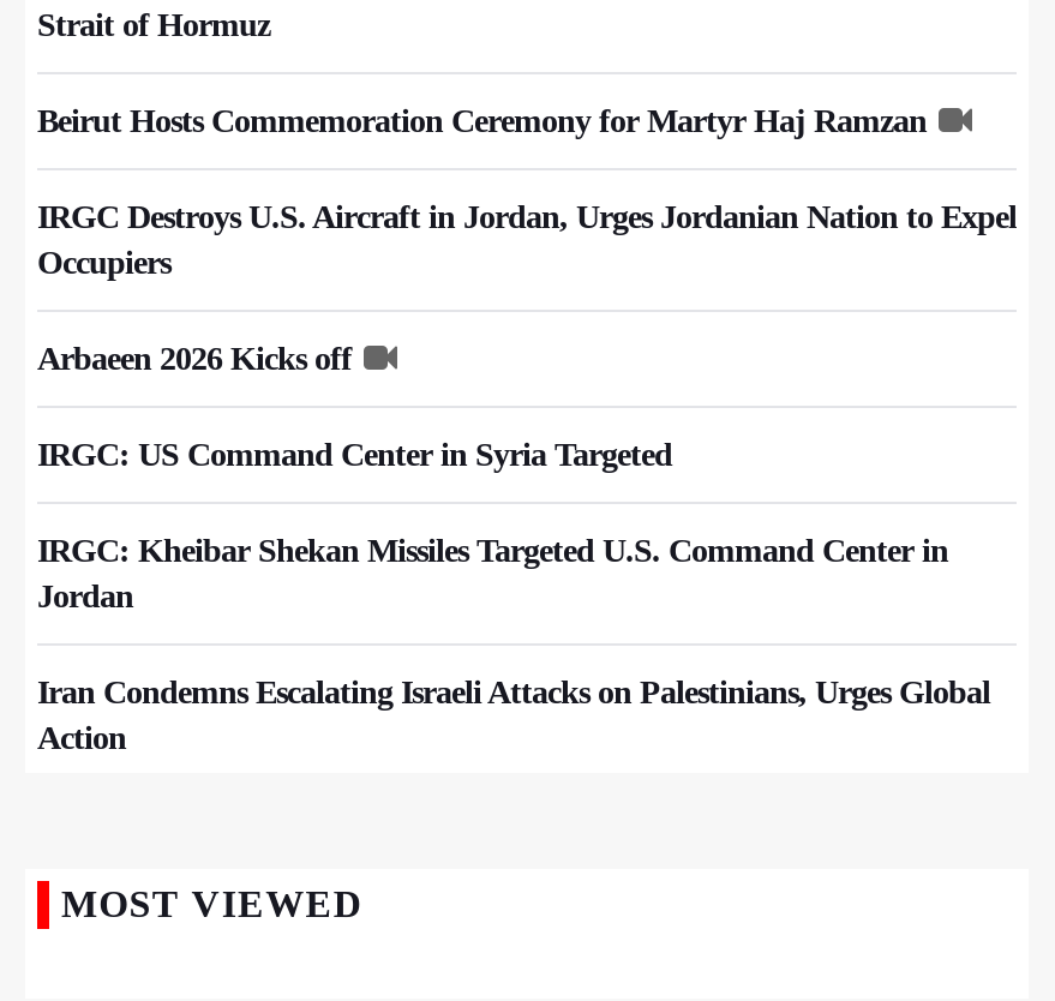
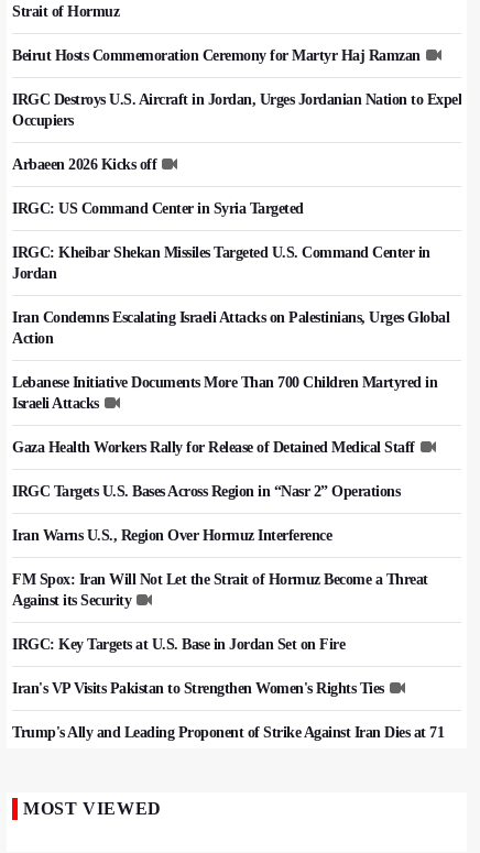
none -> [12,374,444,741] Lebanese Initiative Documents More Than 700 Children Martyred in | Israeli Attacks | Gaza Health Workers Rally for Release of Detained Medical Staff | IRGC Targets U.S. Bases Across Region in “Nasr 2” Operations | Iran Warns U.S., Region Over Hormuz Interference | FM Spox: Iran Will Not Let the Strait of Hormuz Become a Threat | Against its Security | IRGC: Key Targets at U.S. Base in Jordan Set on Fire | Iran's VP Visits Pakistan to Strengthen Women's Rights Ties | Trump's Ally and Leading Proponent of Strike Against Iran Dies at 71

